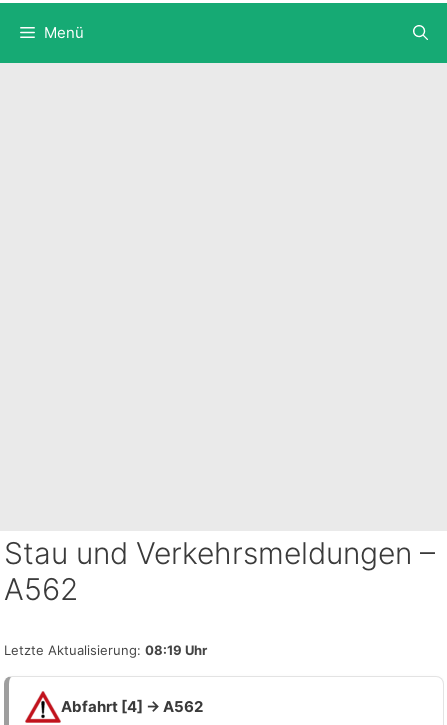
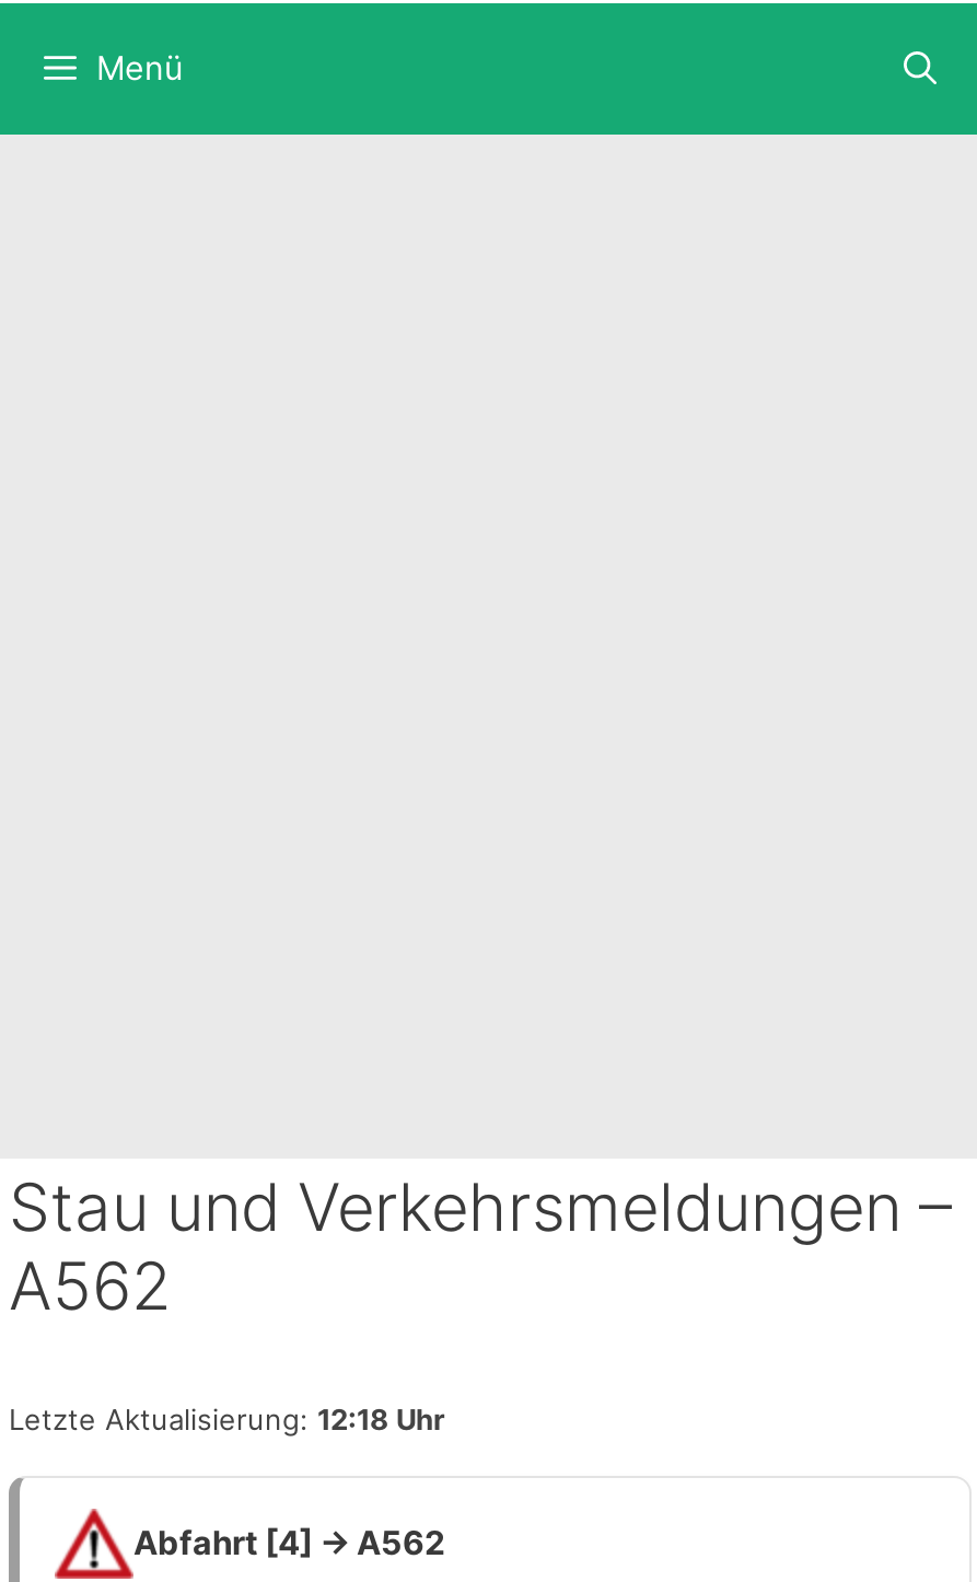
[4,642,207,658] Letzte Aktualisierung: 08:19 Uhr -> [9,1401,444,1436] Letzte Aktualisierung: 12:18 Uhr

